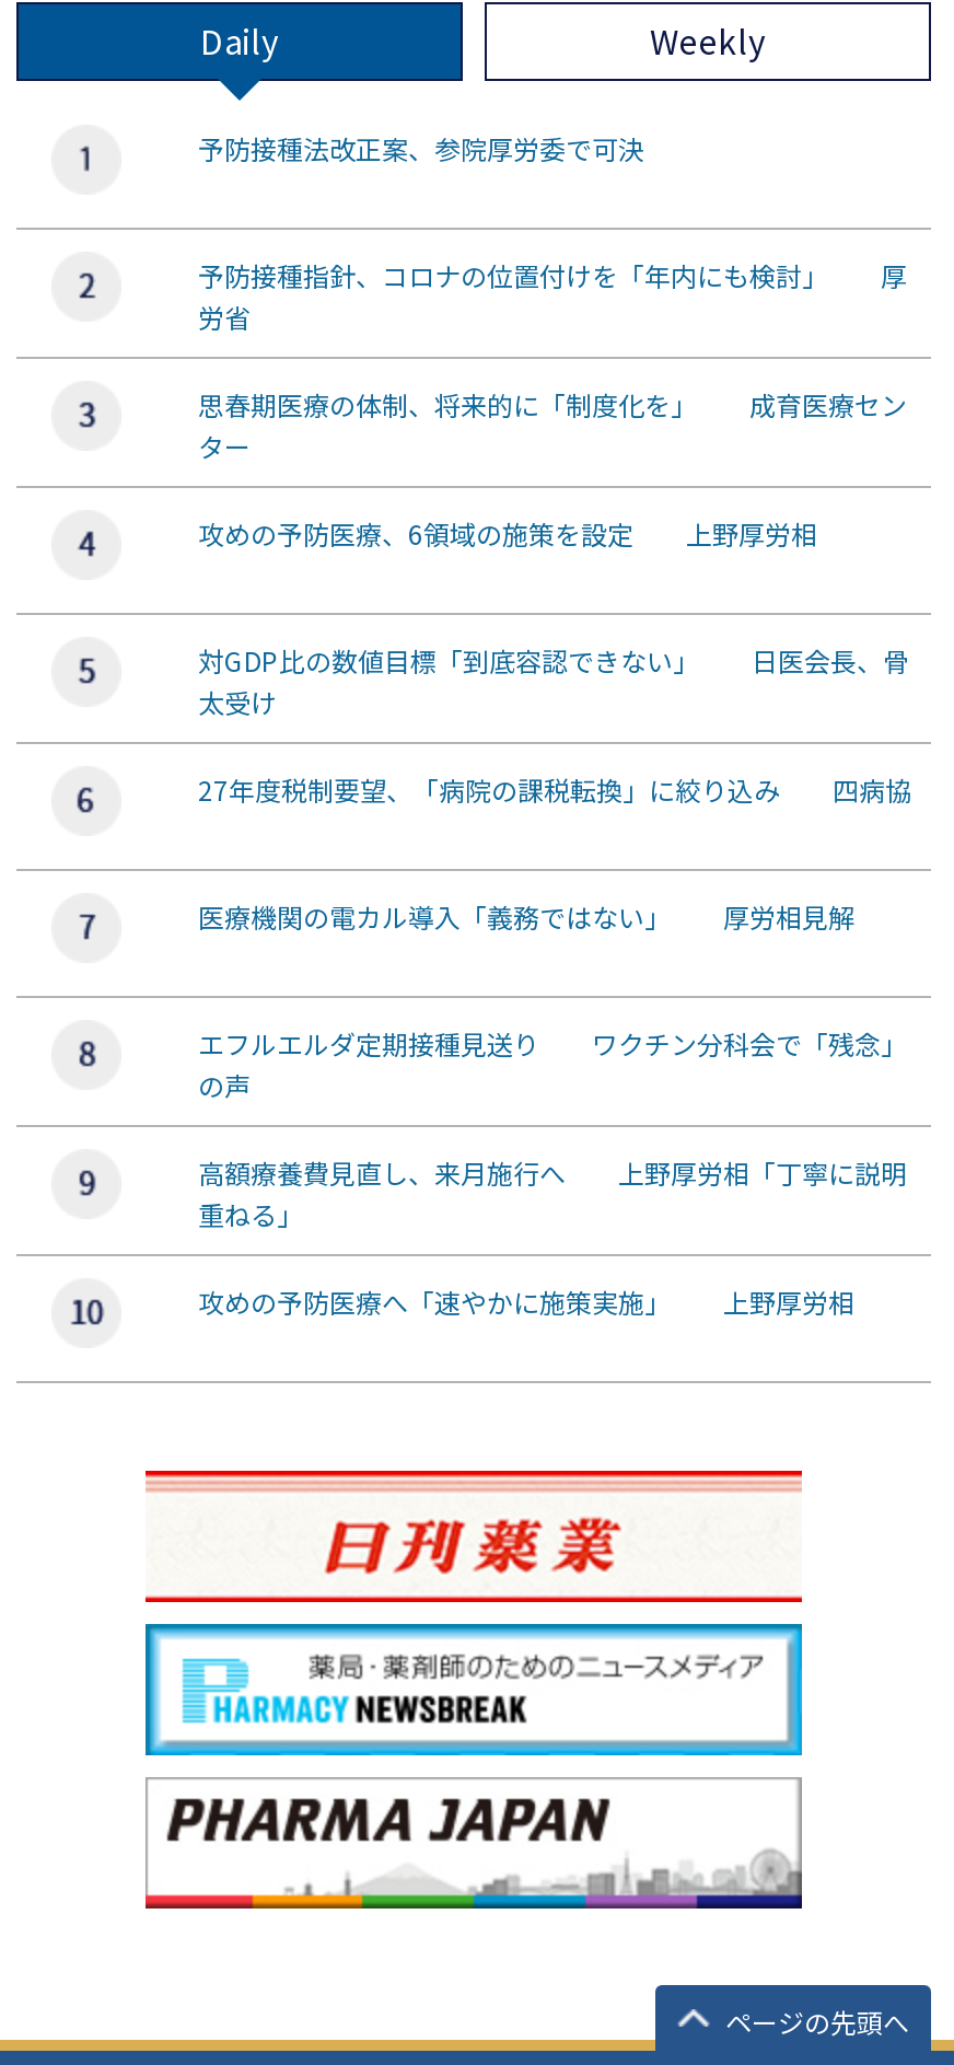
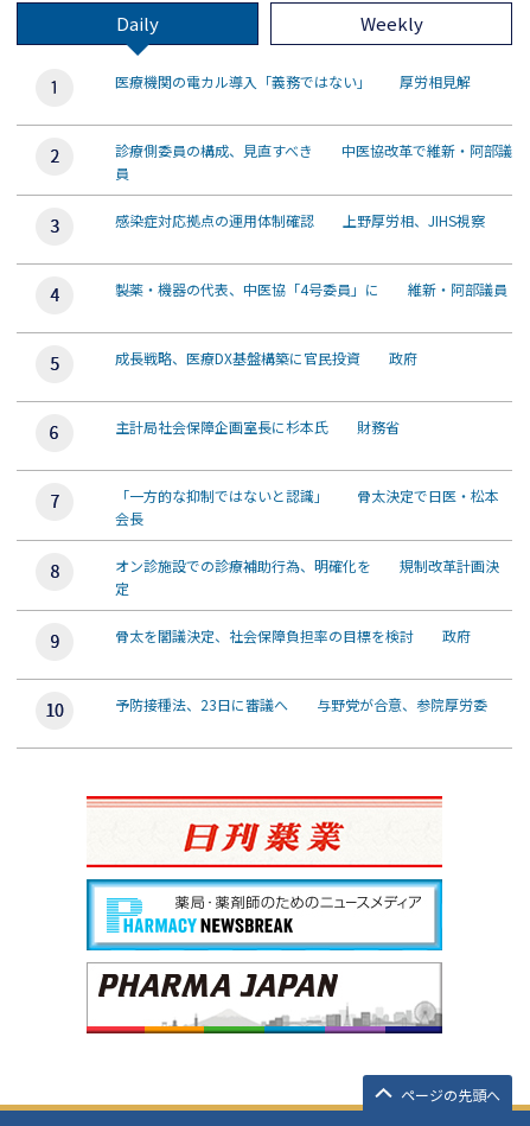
[198,129,911,807] 予防接種法改正案、参院厚労委で可決 | 予防接種指針、コロナの位置付けを「年内にも検討」 厚 | 労省 | 思春期医療の体制、将来的に「制度化を」 成育医療セン | ター | 攻めの予防医療、6領域の施策を設定 上野厚労相 | 対GDP比の数値目標「到底容認できない」 日医会長、骨 | 太受け | 27年度税制要望、「病院の課税転換」に絞り込み 四病協 -> none
moved [198,897,854,934] -> [115,71,471,91]: 医療機関の電カル導入「義務ではない」 厚労相見解
[198,1024,907,1320] エフルエルダ定期接種見送り ワクチン分科会で「残念」 | の声 | 高額療養費見直し、来月施行へ 上野厚労相「丁寧に説明 | 重ねる」 | 攻めの予防医療へ「速やかに施策実施」 上野厚労相 -> [115,140,512,714] 診療側委員の構成、見直すべき 中医協改革で維新・阿部議 | 員 | 感染症対応拠点の運用体制確認 上野厚労相、JIHS視察 | 製薬・機器の代表、中医協「4号委員」に 維新・阿部議員 | 成長戦略、医療DX基盤構築に官民投資 政府 | 主計局社会保障企画室長に杉本氏 財務省 | 「一方的な抑制ではないと認識」 骨太決定で日医・松本 | 会長 | オン診施設での診療補助行為、明確化を 規制改革計画決 | 定 | 骨太を閣議決定、社会保障負担率の目標を検討 政府 | 予防接種法、23日に審議へ 与野党が合意、参院厚労委

